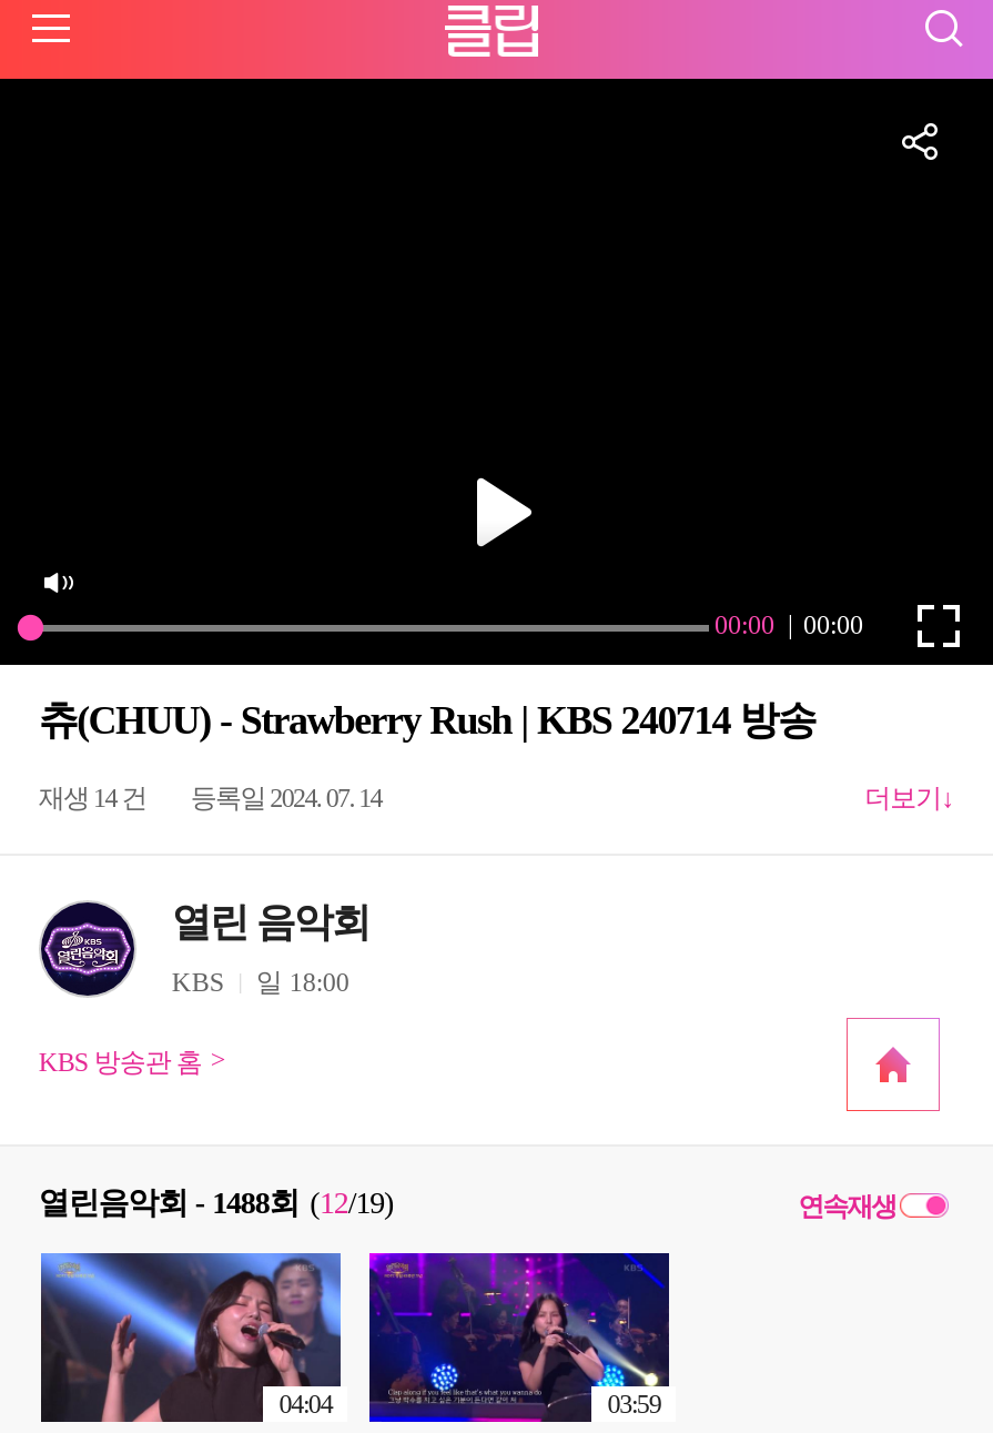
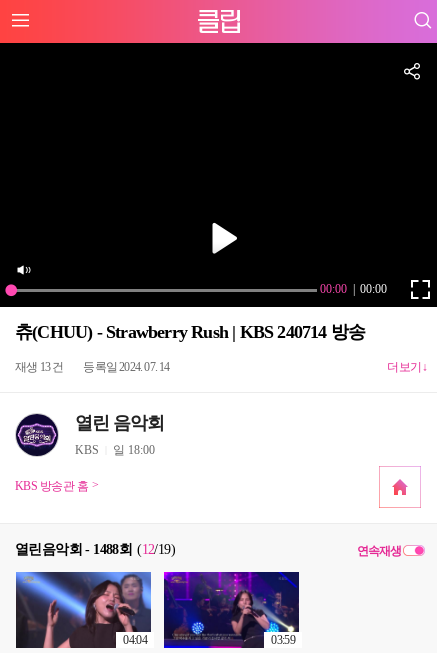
[39,783,382,814] 재생 14 건 등록일 2024. 07. 14 -> [15,360,169,374] 재생 13 건 등록일 2024. 07. 14

